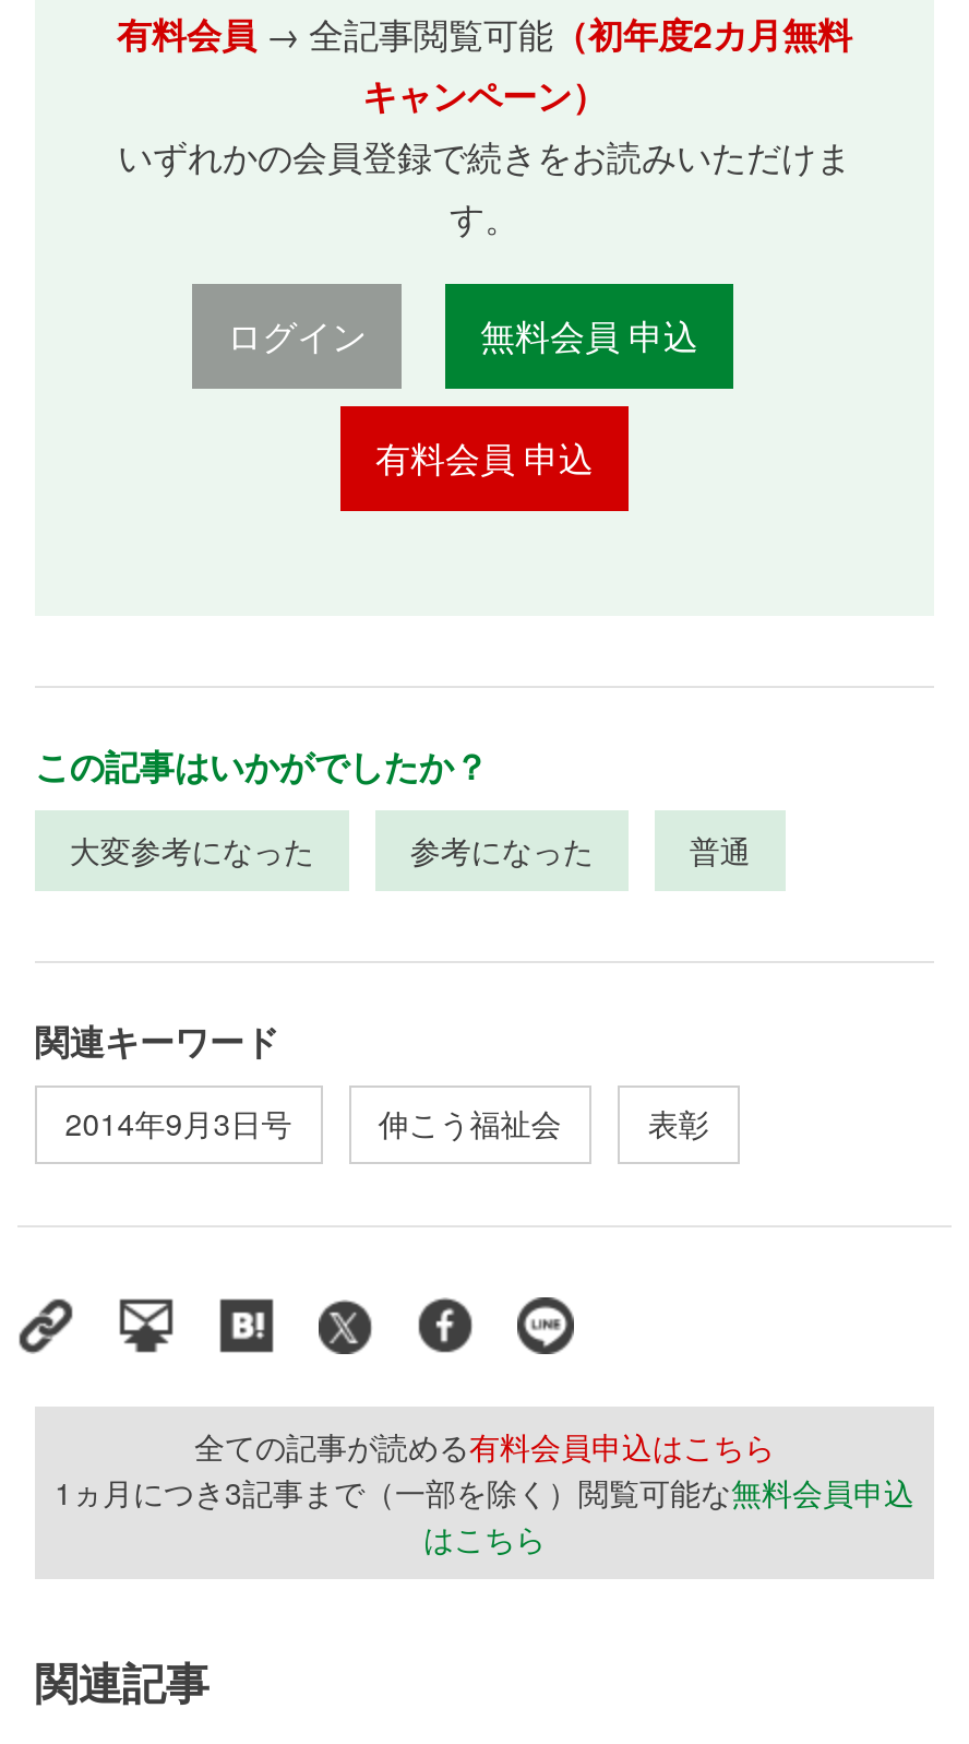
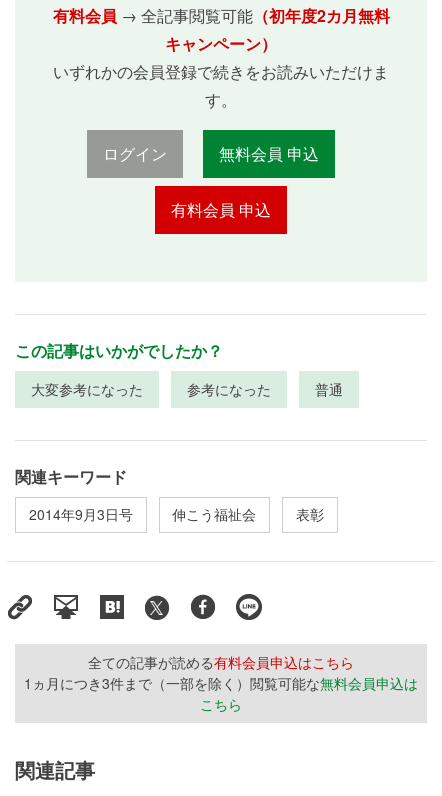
[55,1471,914,1560] 1ヵ月につき3記事まで（一部を除く）閲覧可能な無料会員申込 | はこちら -> [24,673,418,714] 1ヵ月につき3件まで（一部を除く）閲覧可能な無料会員申込は | こちら

